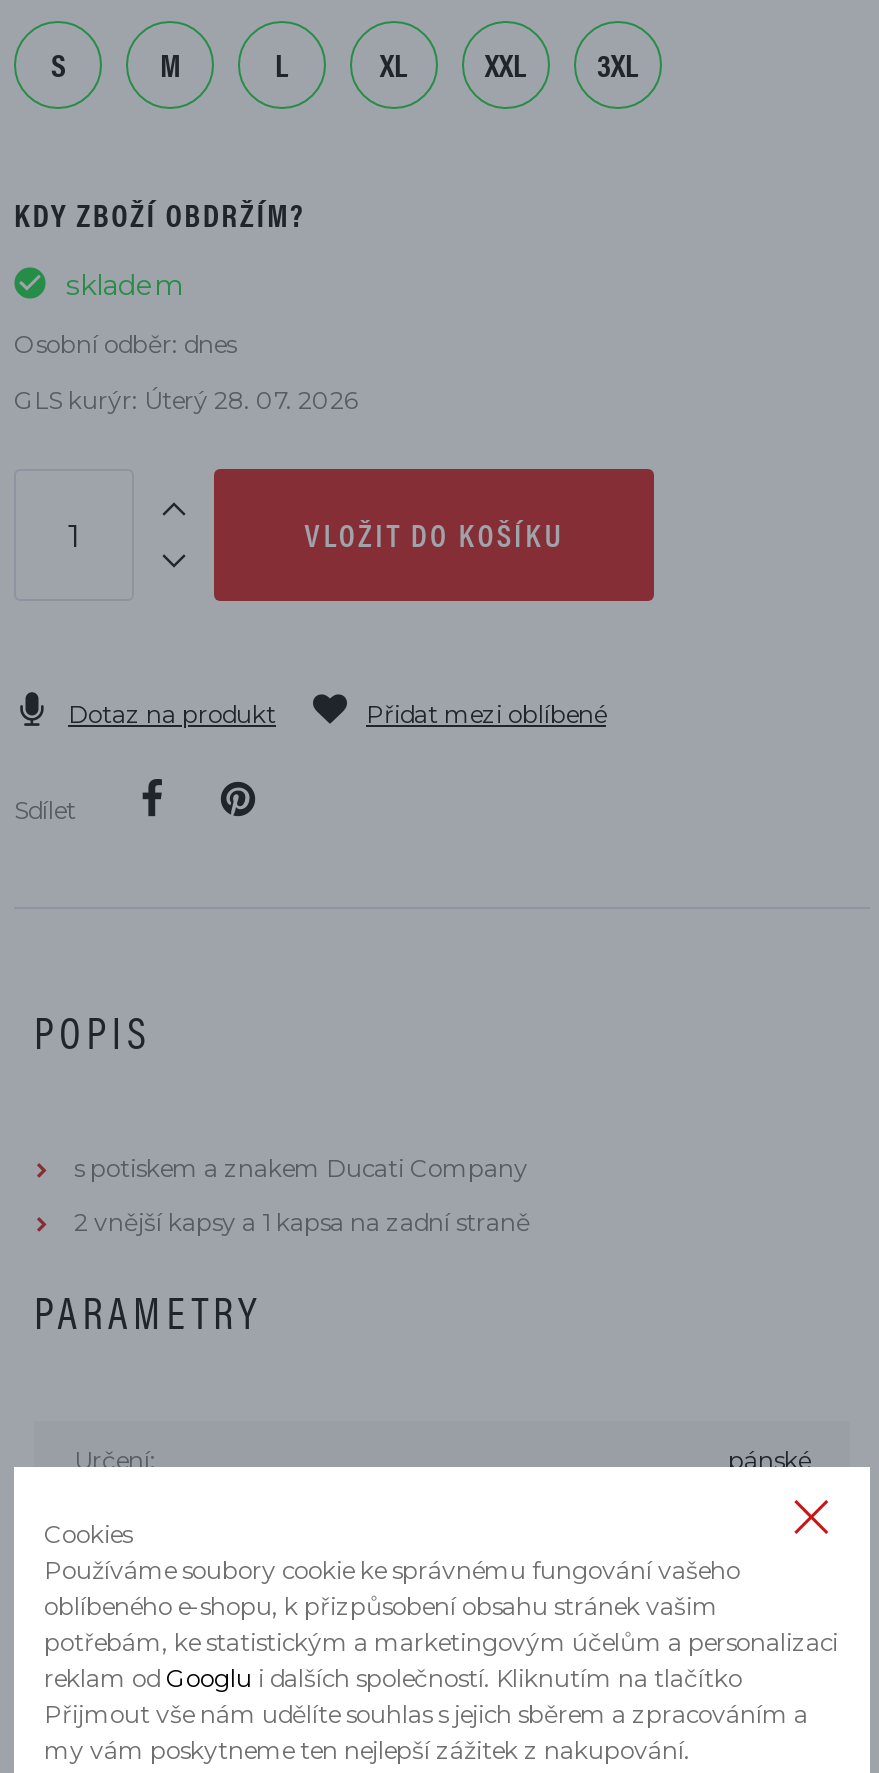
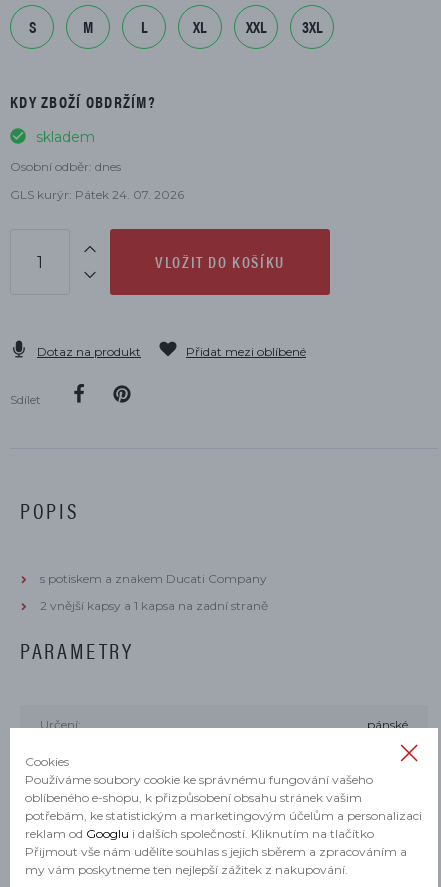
[14,385,358,415] GLS kurýr: Úterý 28. 07. 2026 -> [10,187,184,202] GLS kurýr: Pátek 24. 07. 2026

